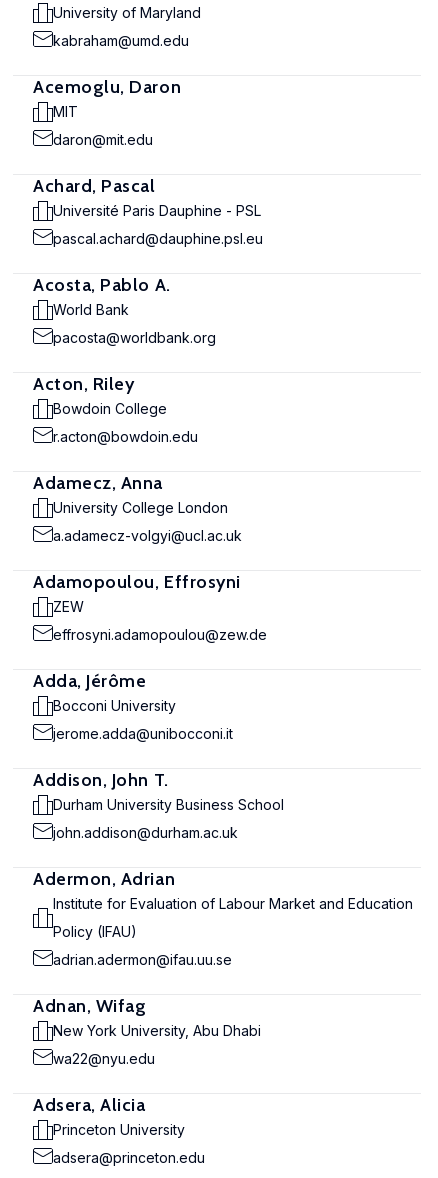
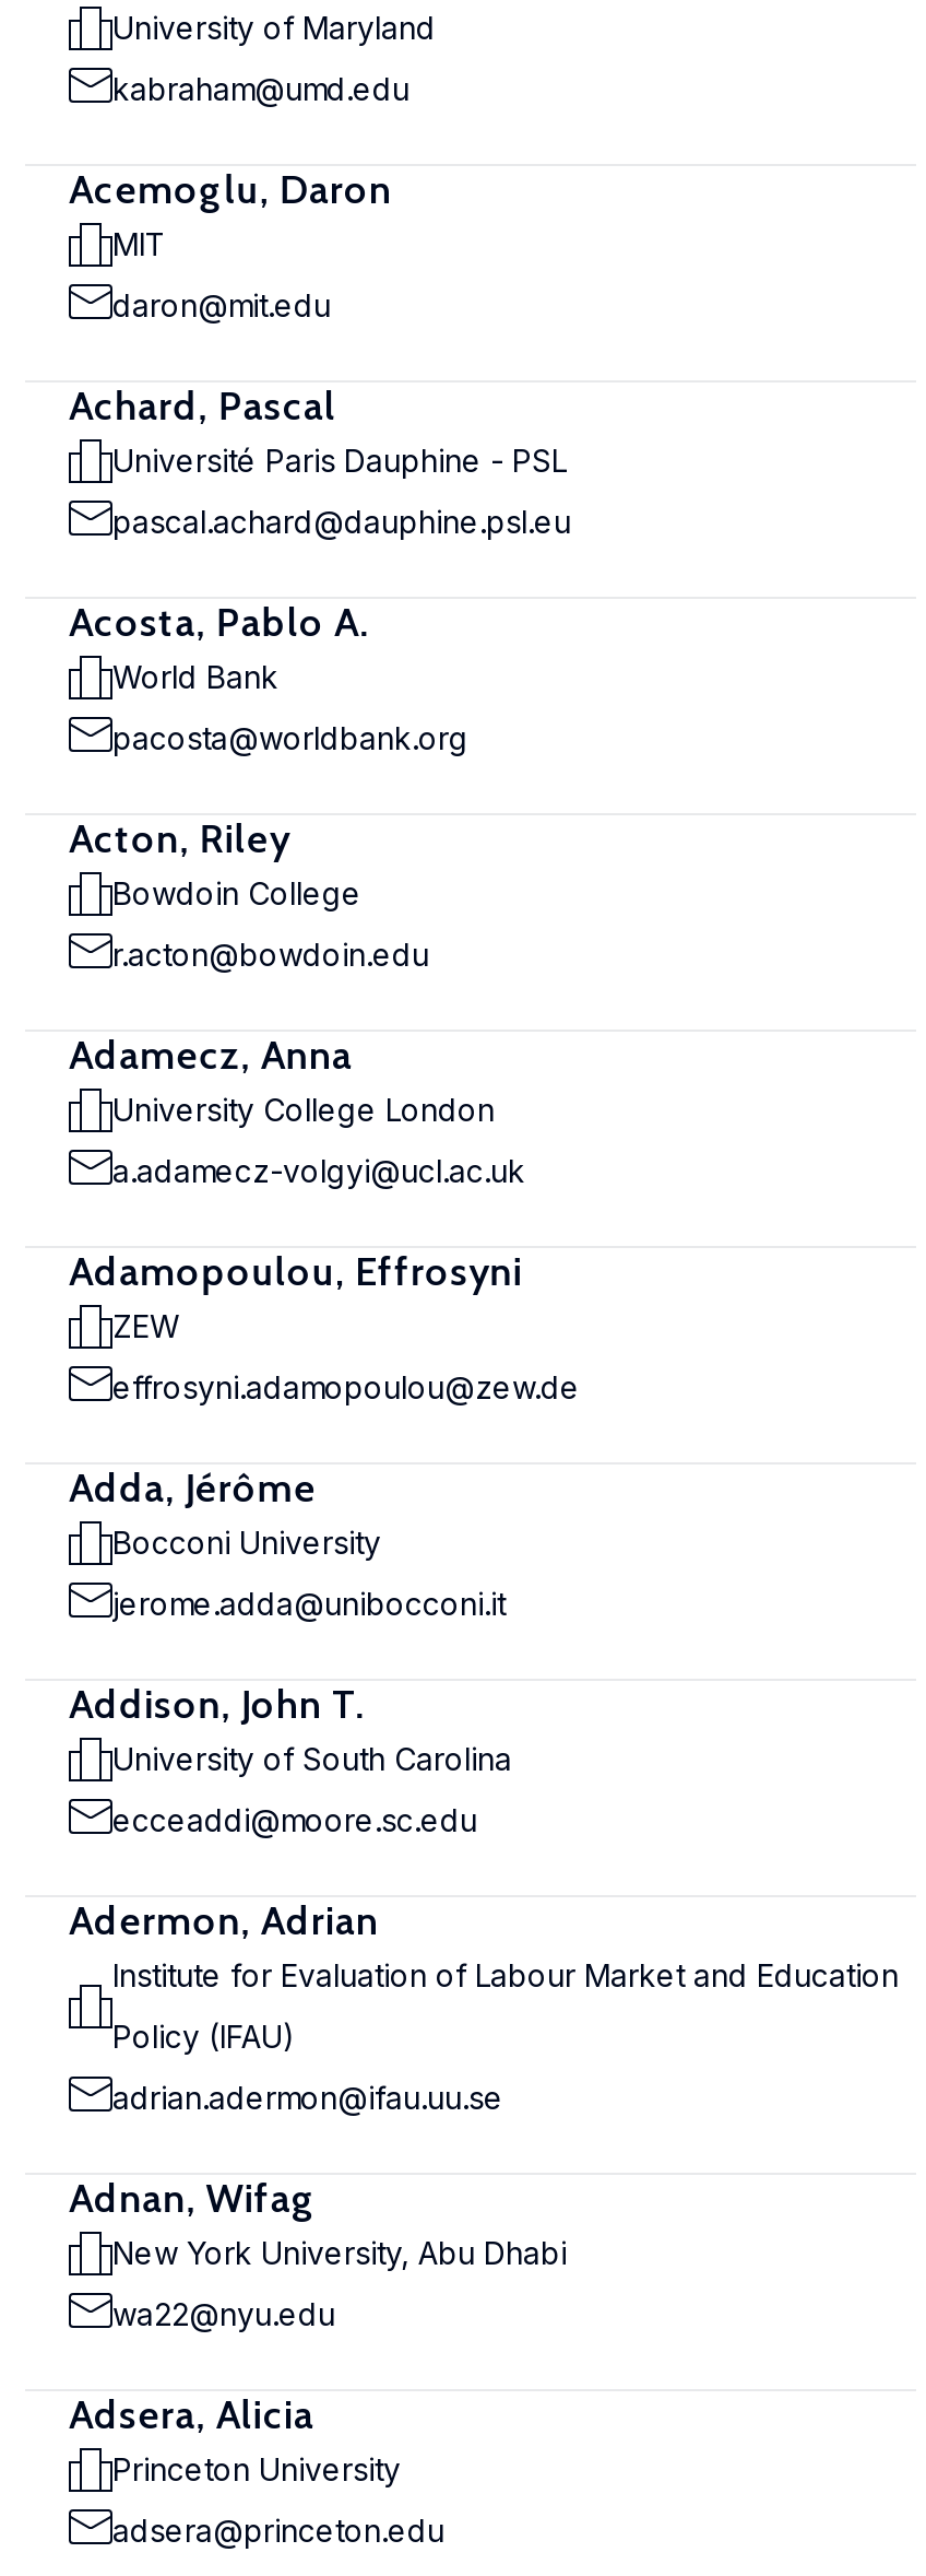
[53,796,284,813] Durham University Business School -> [112,1740,512,1777] University of South Carolina
[53,824,238,841] john.addison@durham.ac.uk -> [112,1801,477,1838] ecceaddi@moore.sc.edu

